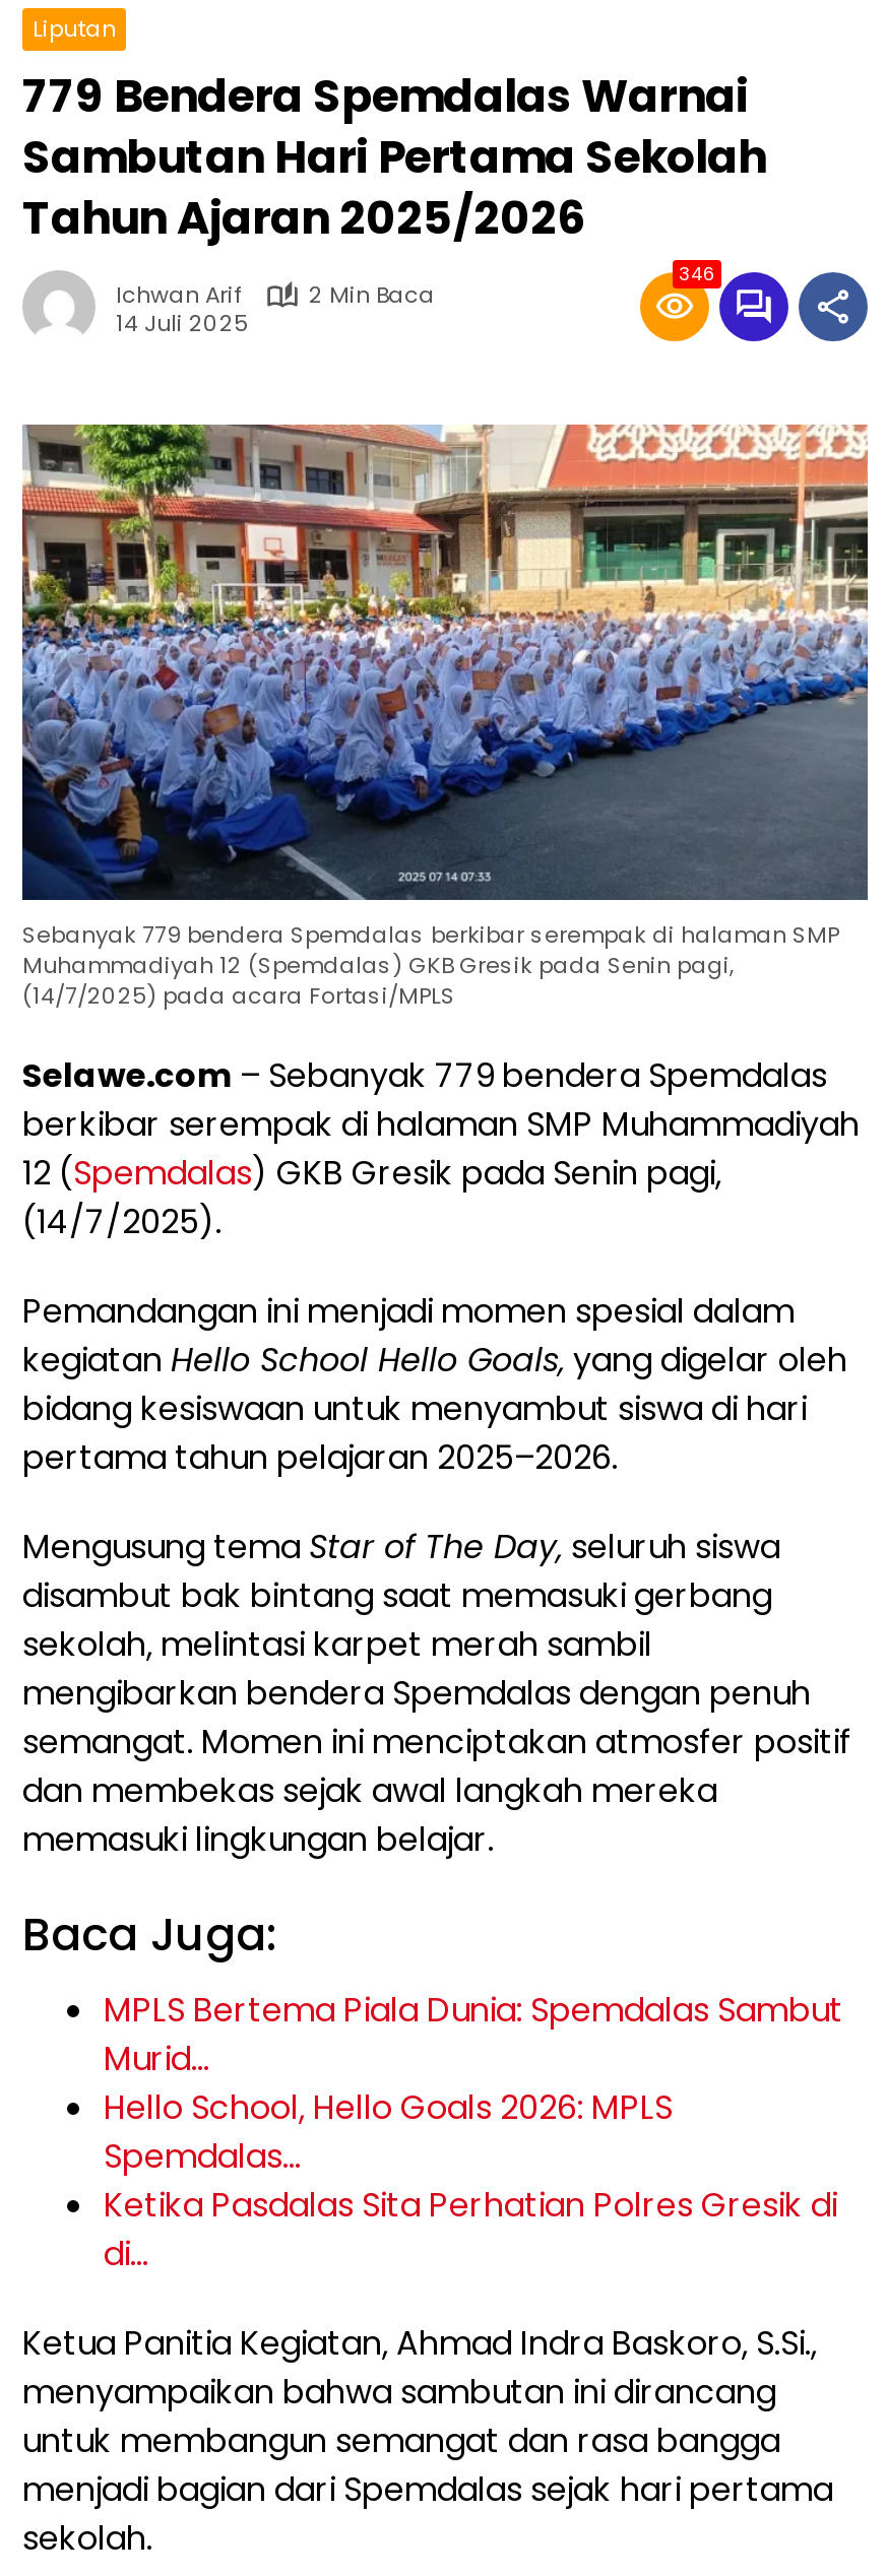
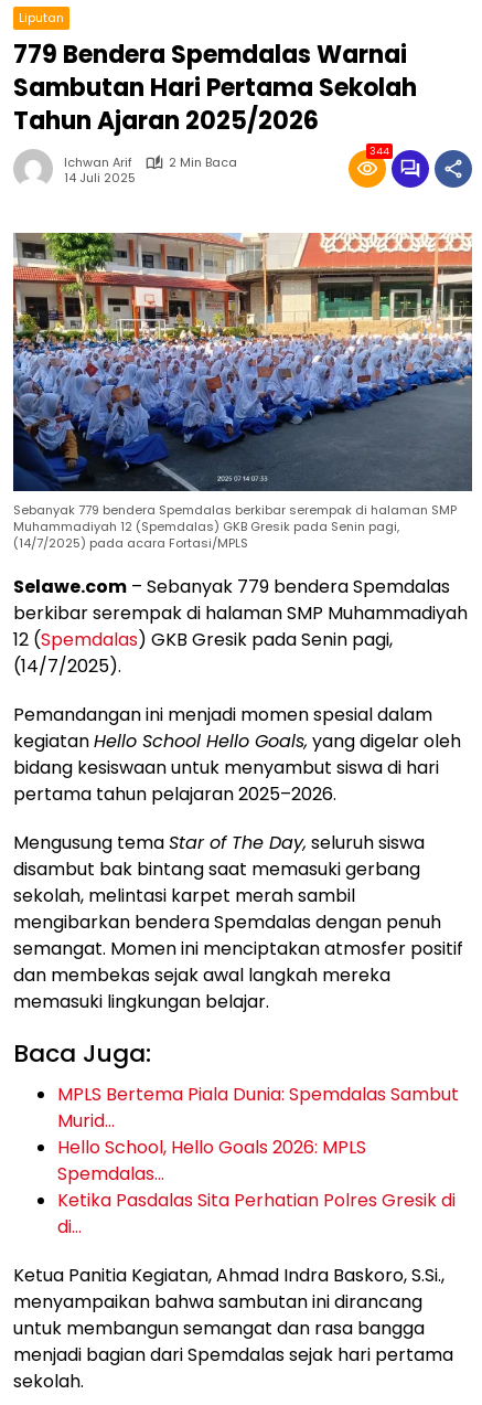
[679,262,715,286] 346 -> [369,145,389,158] 344

